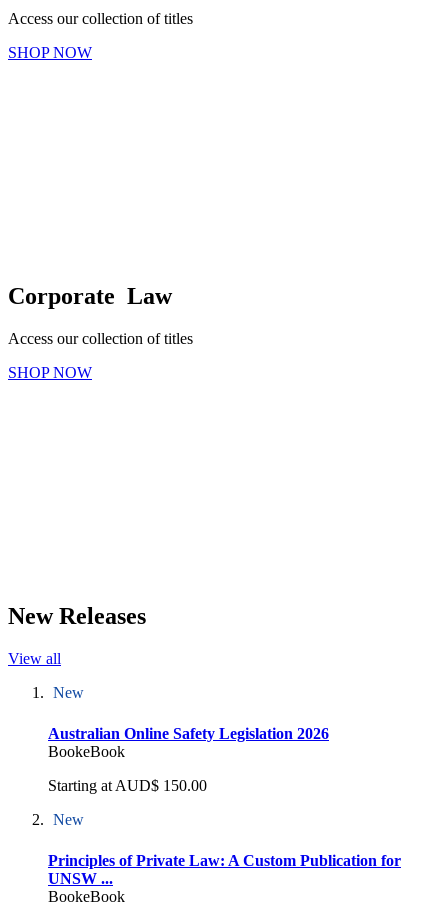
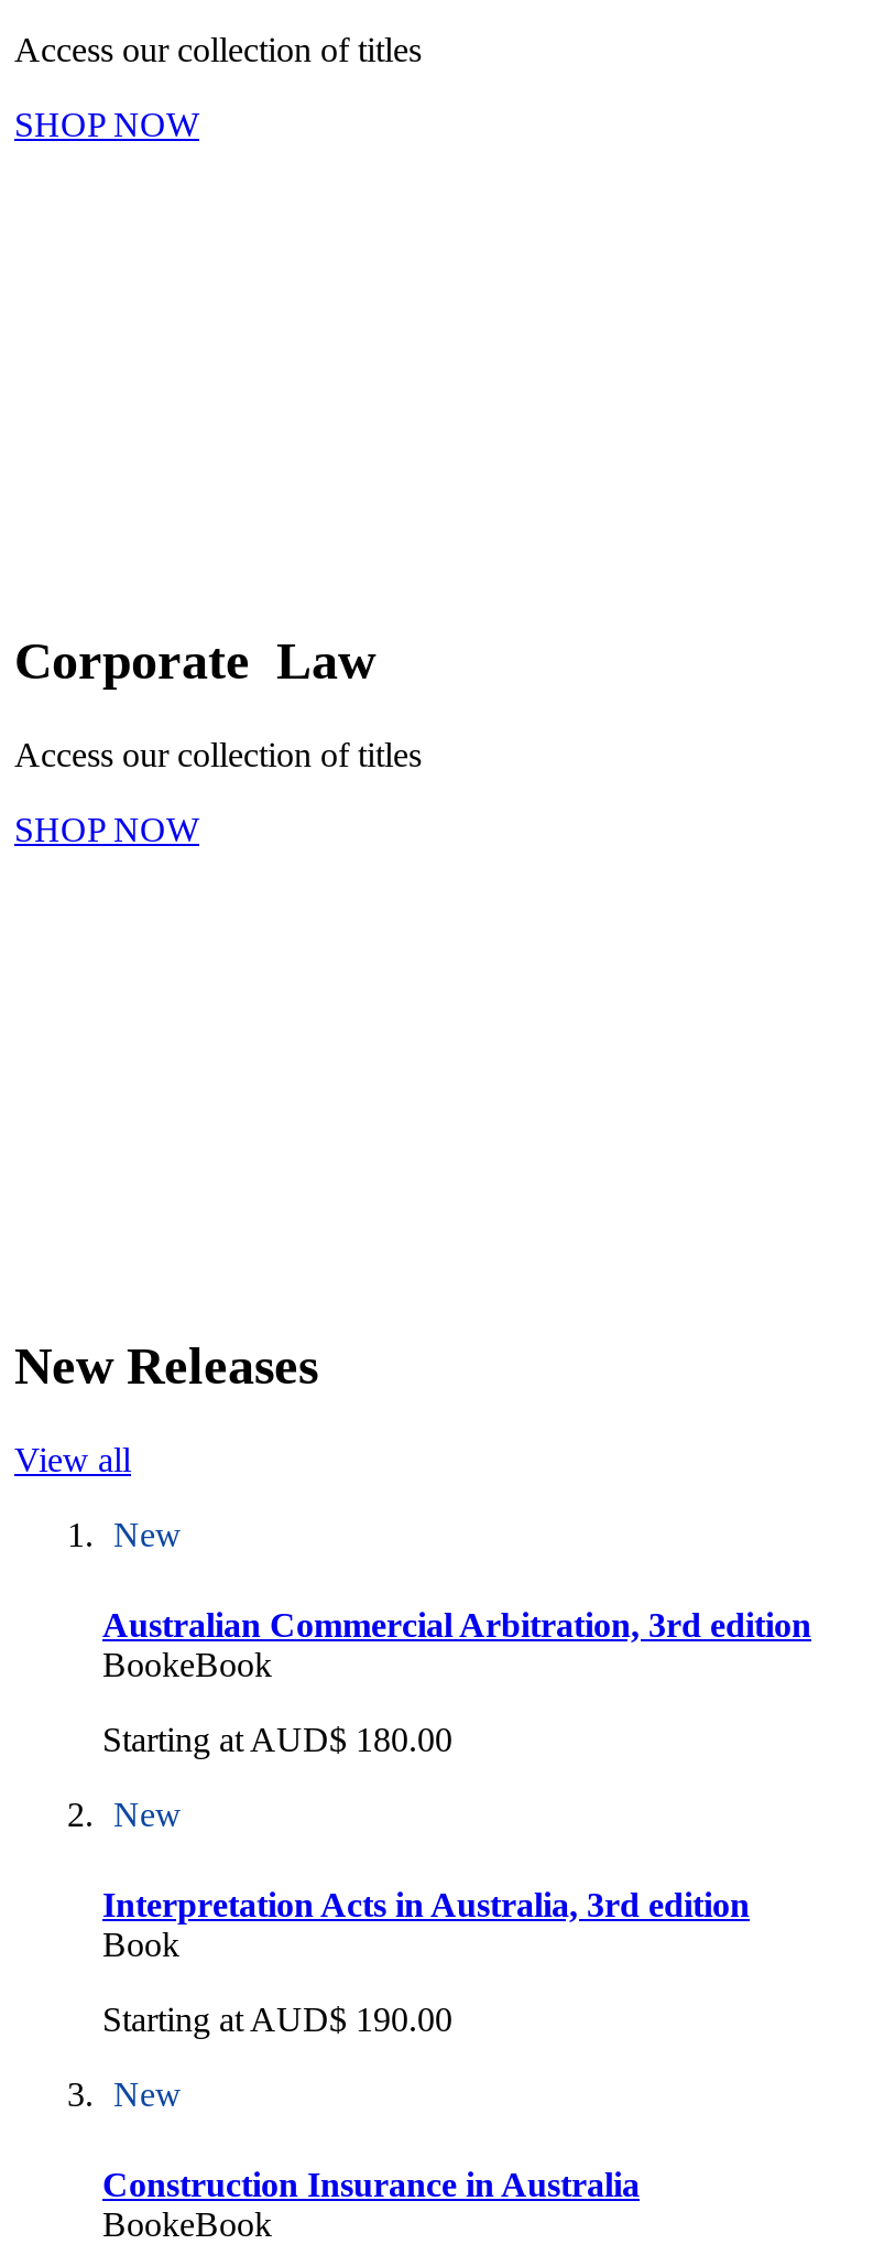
[48,725,329,742] Australian Online Safety Legislation 2026 -> [102,1606,811,1644] Australian Commercial Arbitration, 3rd edition
[48,777,207,794] Starting at AUD$150.00 -> [102,1721,452,1758] Starting at AUD$180.00
[48,852,401,887] Principles of Private Law: A Custom Publication for | UNSW ... -> [102,1886,750,2203] Interpretation Acts in Australia, 3rd edition | Book | Starting at AUD$190.00 | New | Construction Insurance in Australia

